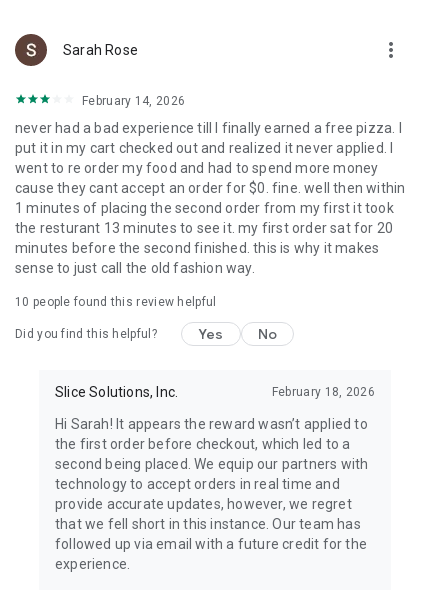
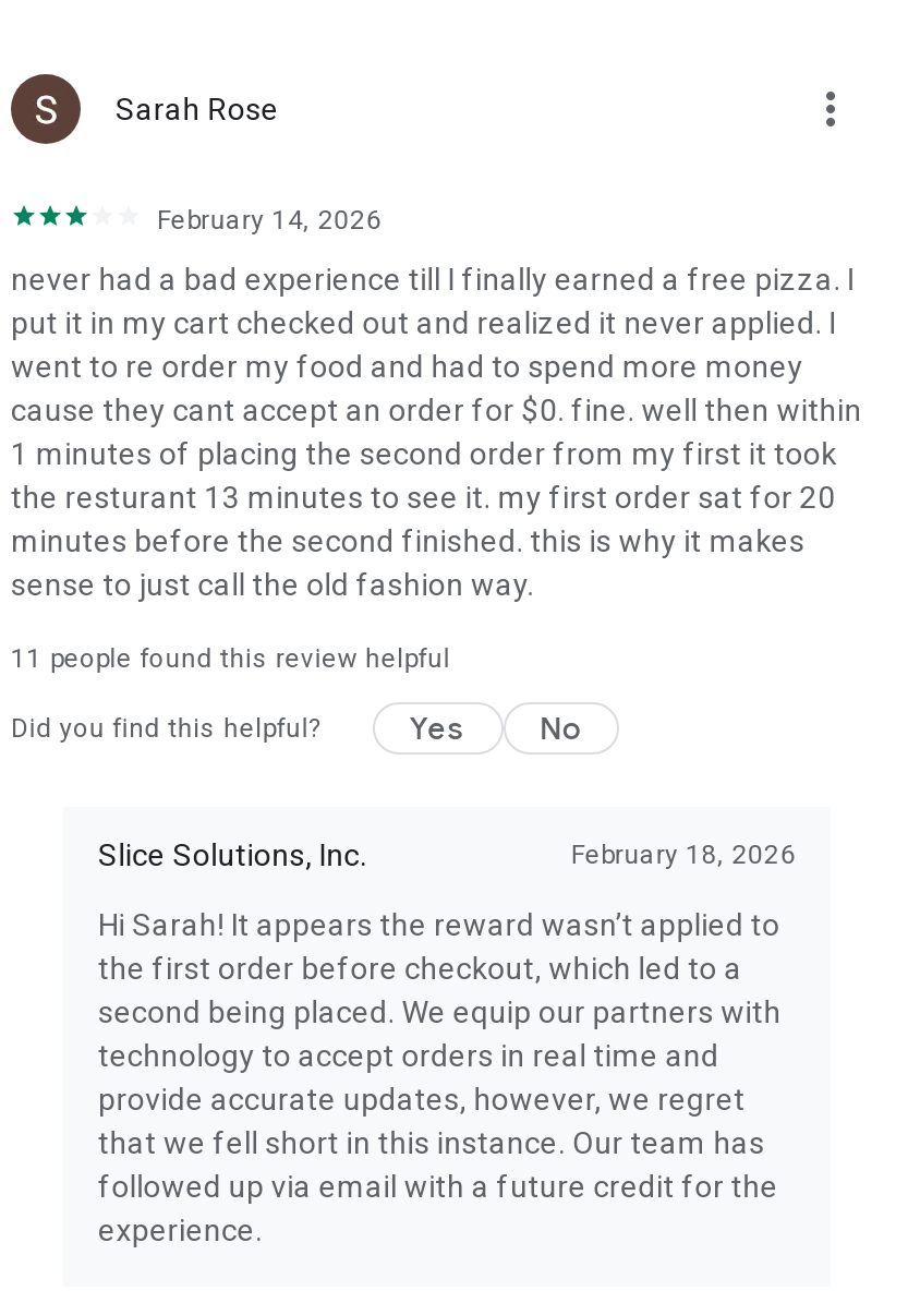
[15,295,216,309] 10 people found this review helpful -> [11,643,450,674] 11 people found this review helpful

